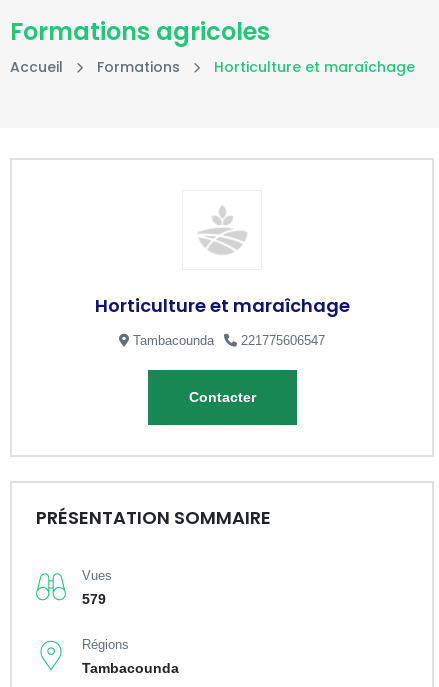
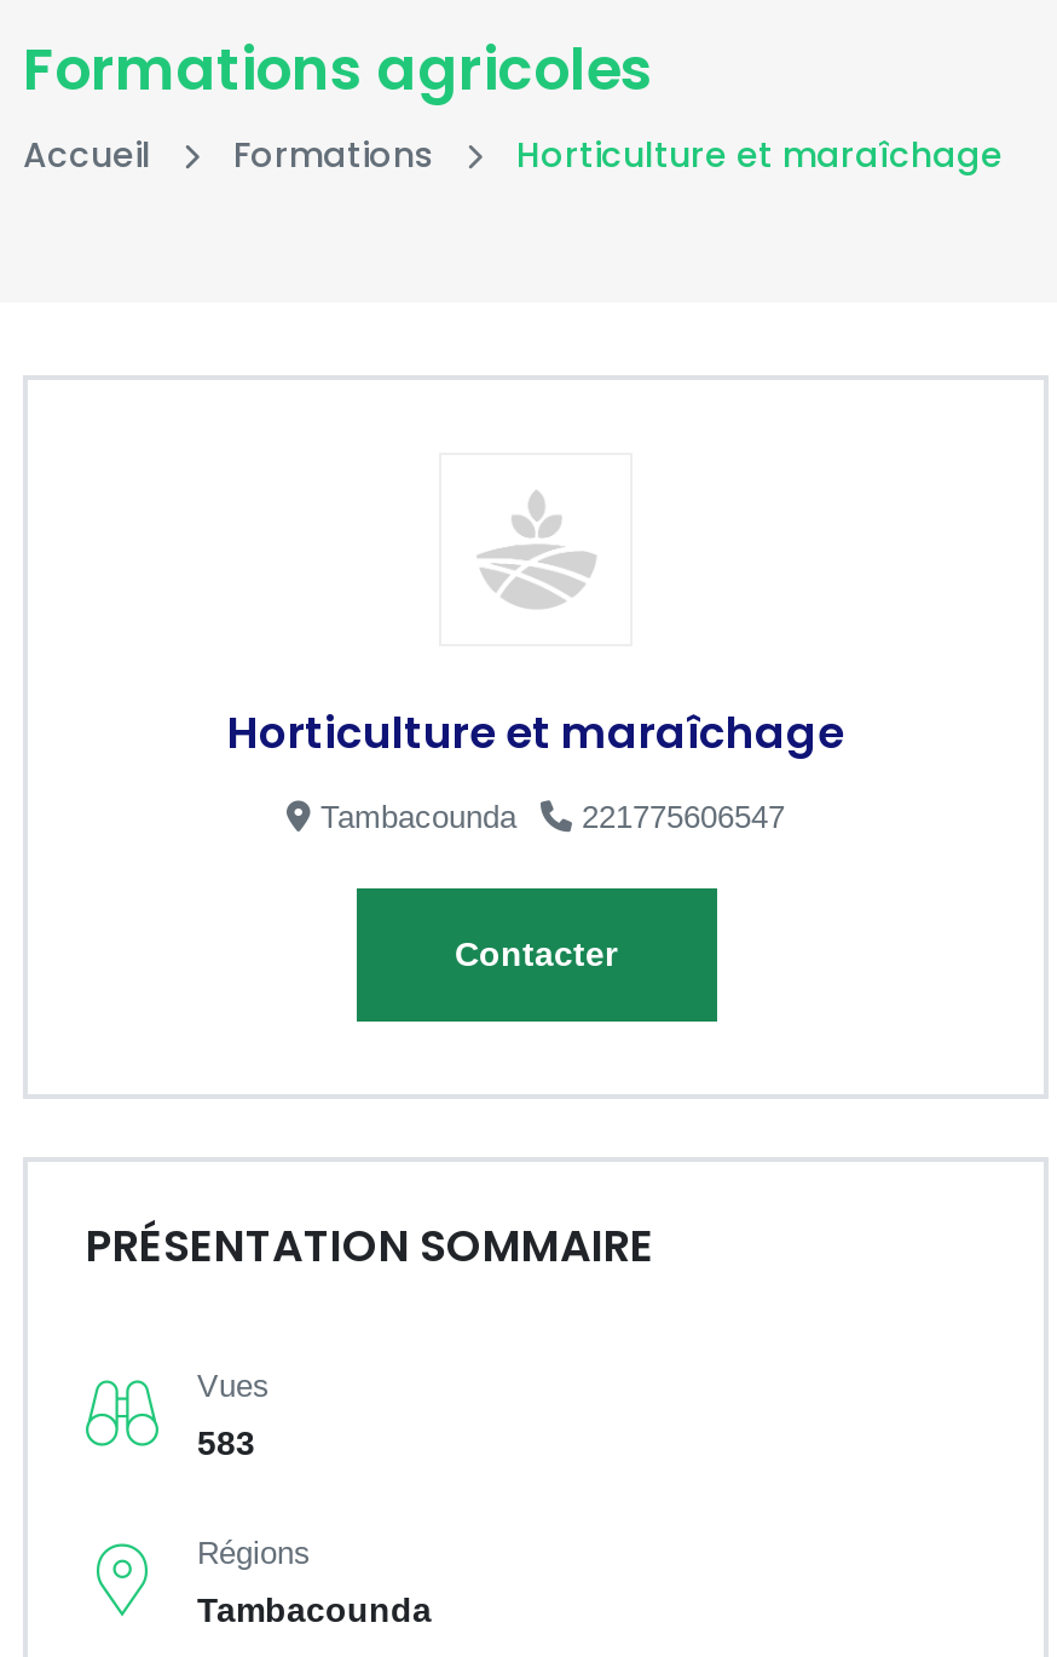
[82,591,106,607] 579 -> [197,1423,255,1462] 583

